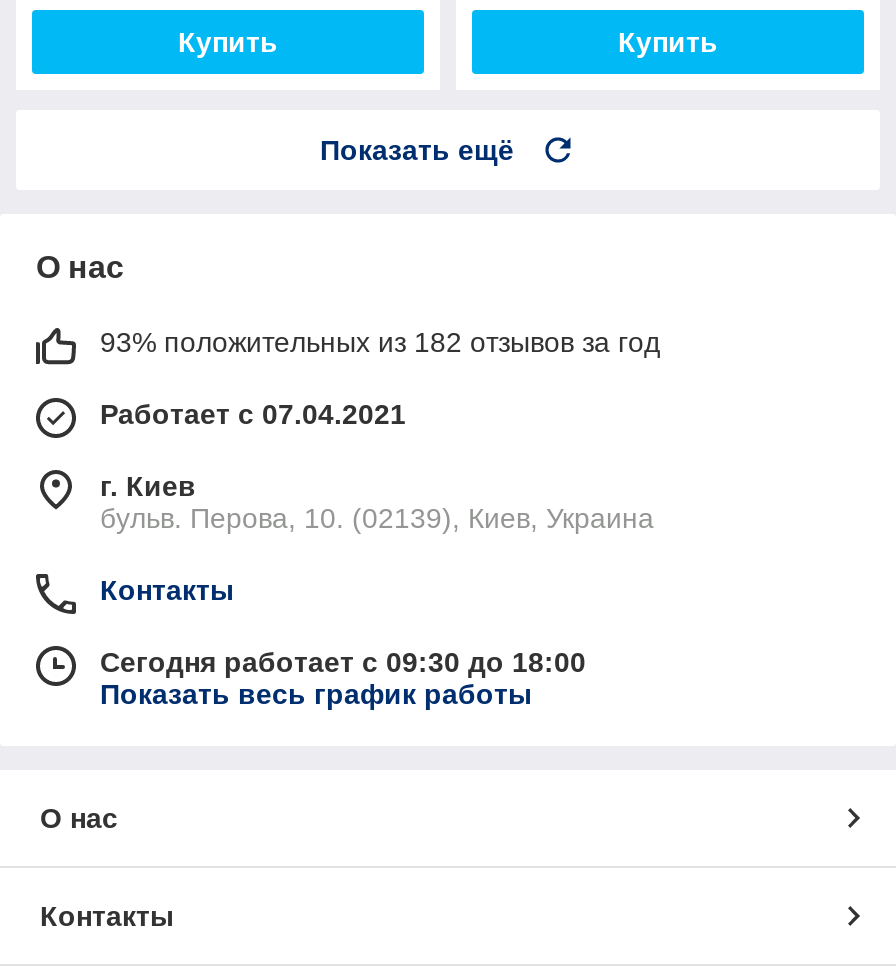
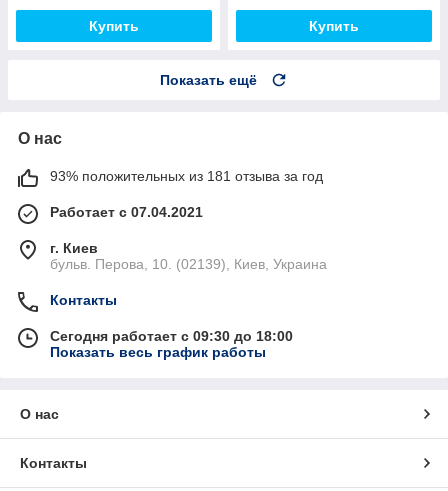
[100,325,660,357] 93% положительных из 182 отзывов за год -> [50,167,323,183] 93% положительных из 181 отзыва за год

